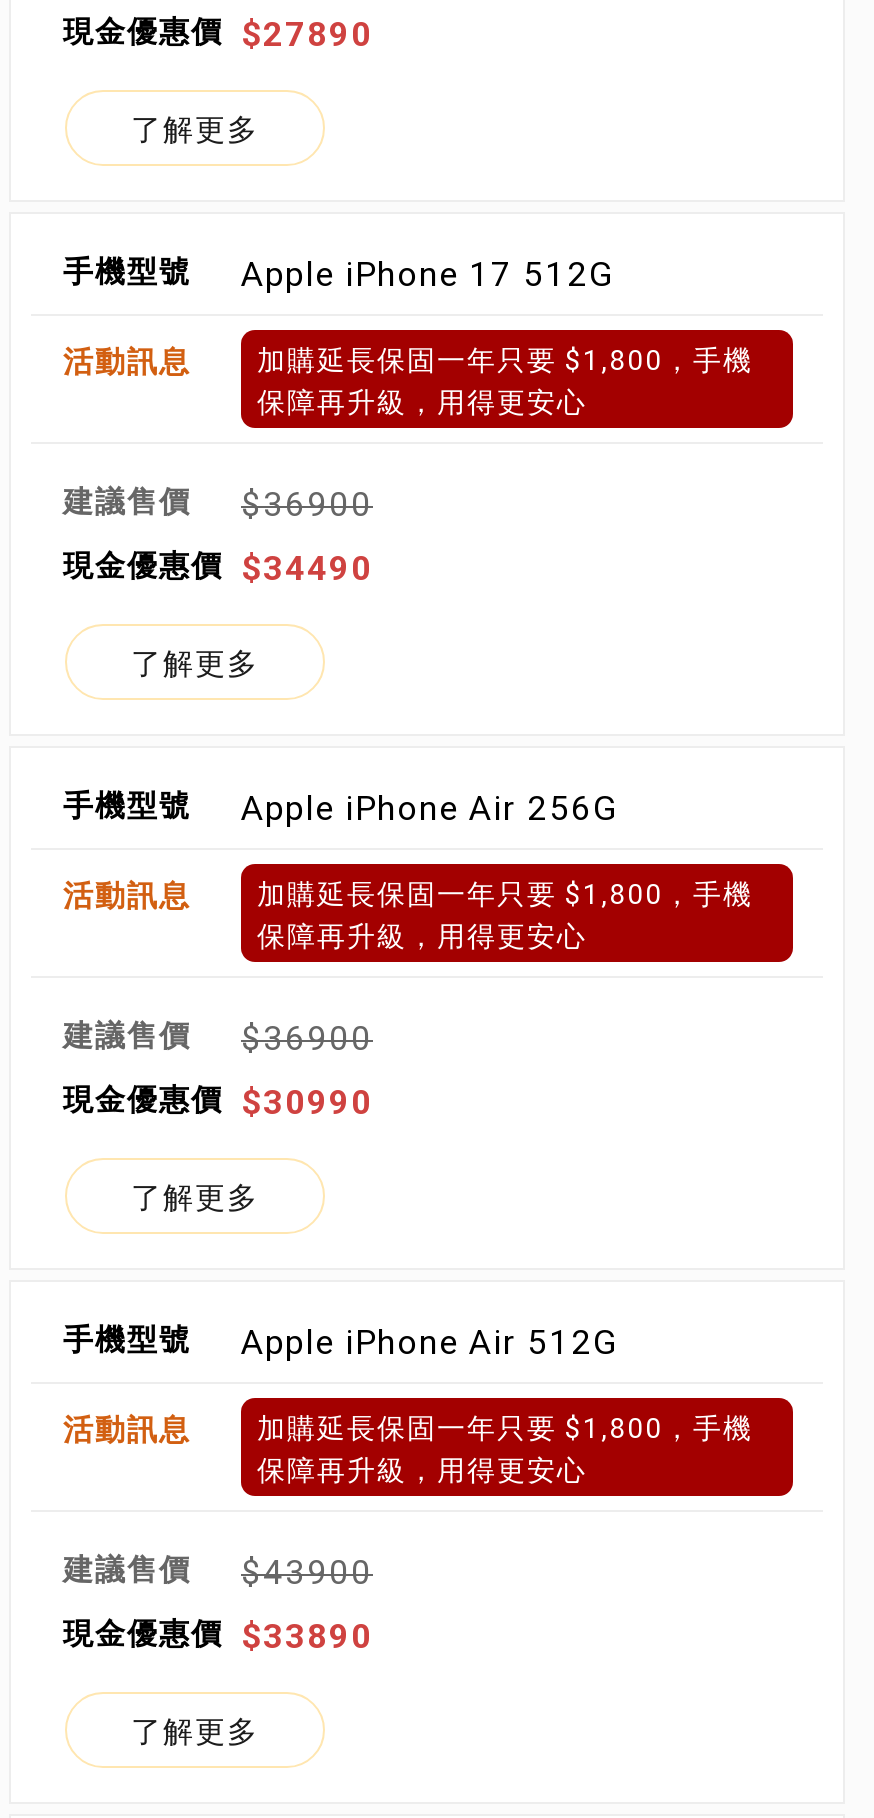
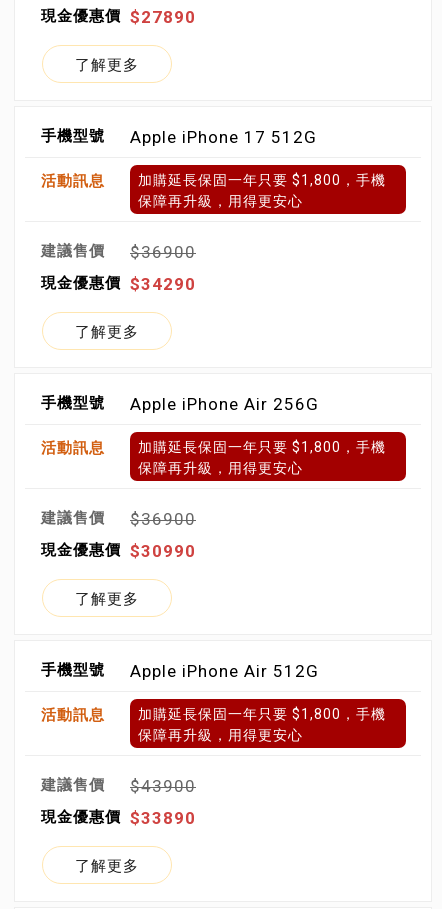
[241,548,373,588] $34490 -> [130,274,196,294] $34290

